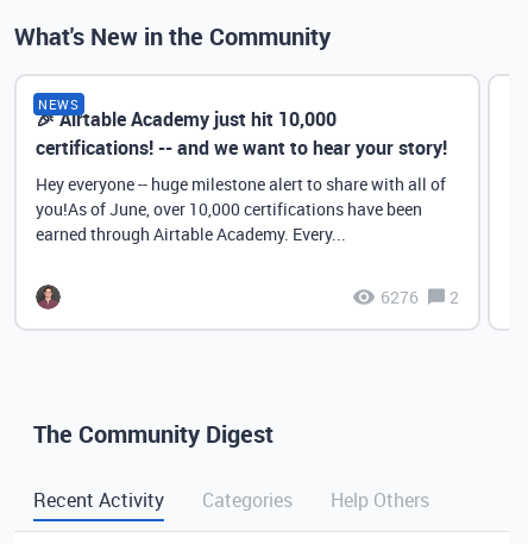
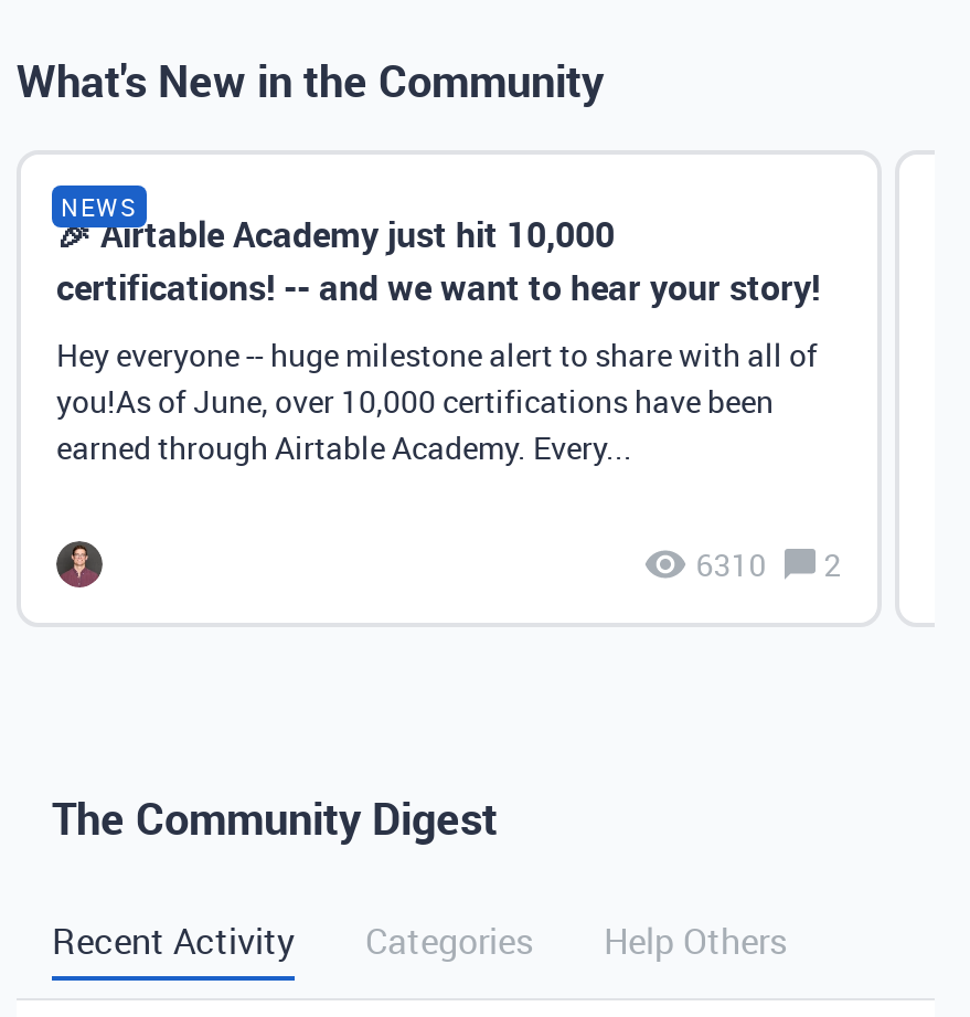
[380,286,459,308] 6276 2 -> [696,543,842,585] 6310 2

